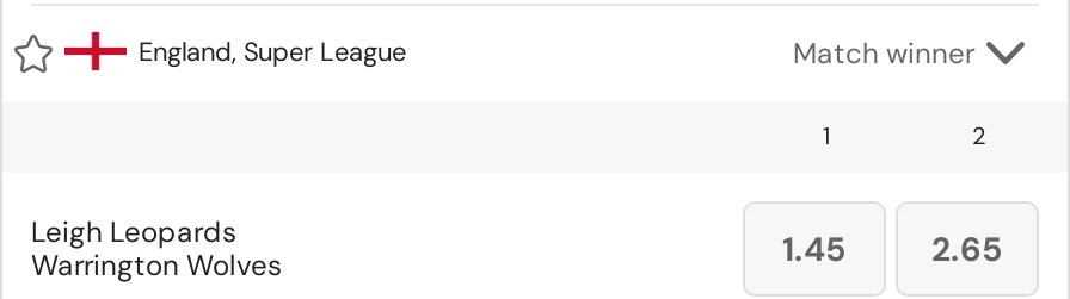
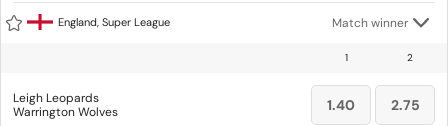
[782,228,847,270] 1.45 -> [327,96,355,114] 1.40
[931,228,1003,270] 2.65 -> [390,96,419,114] 2.75

